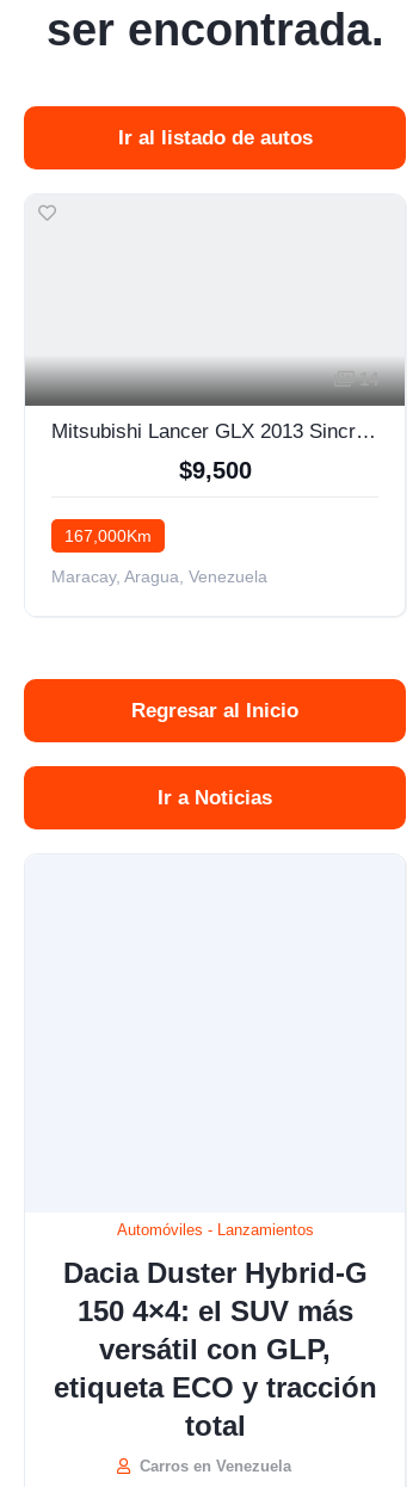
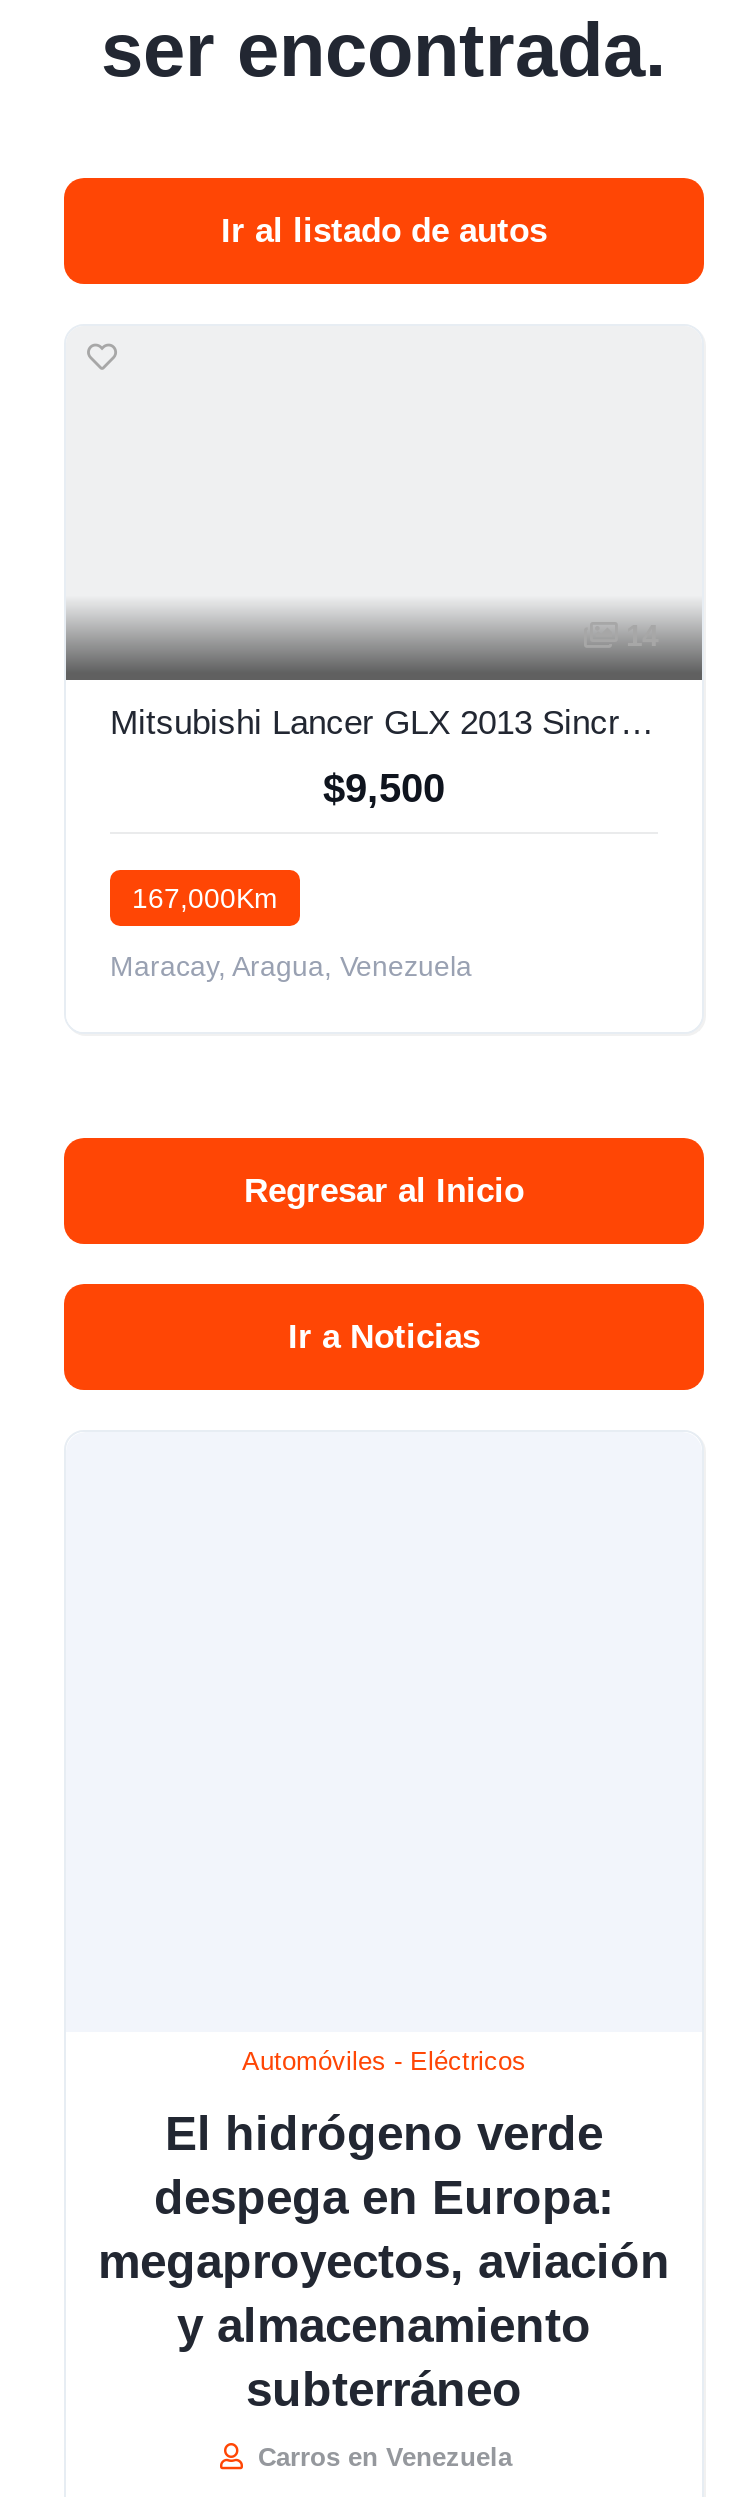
[116,1220,313,1238] Automóviles - Lanzamientos -> [242,2045,526,2075] Automóviles - Eléctricos
[53,1256,377,1441] Dacia Duster Hybrid-G | 150 4×4: el SUV más | versátil con GLP, | etiqueta ECO y tracción | total -> [98,2105,670,2415] El hidrógeno verde | despega en Europa: | megaproyectos, aviación | y almacenamiento | subterráneo

